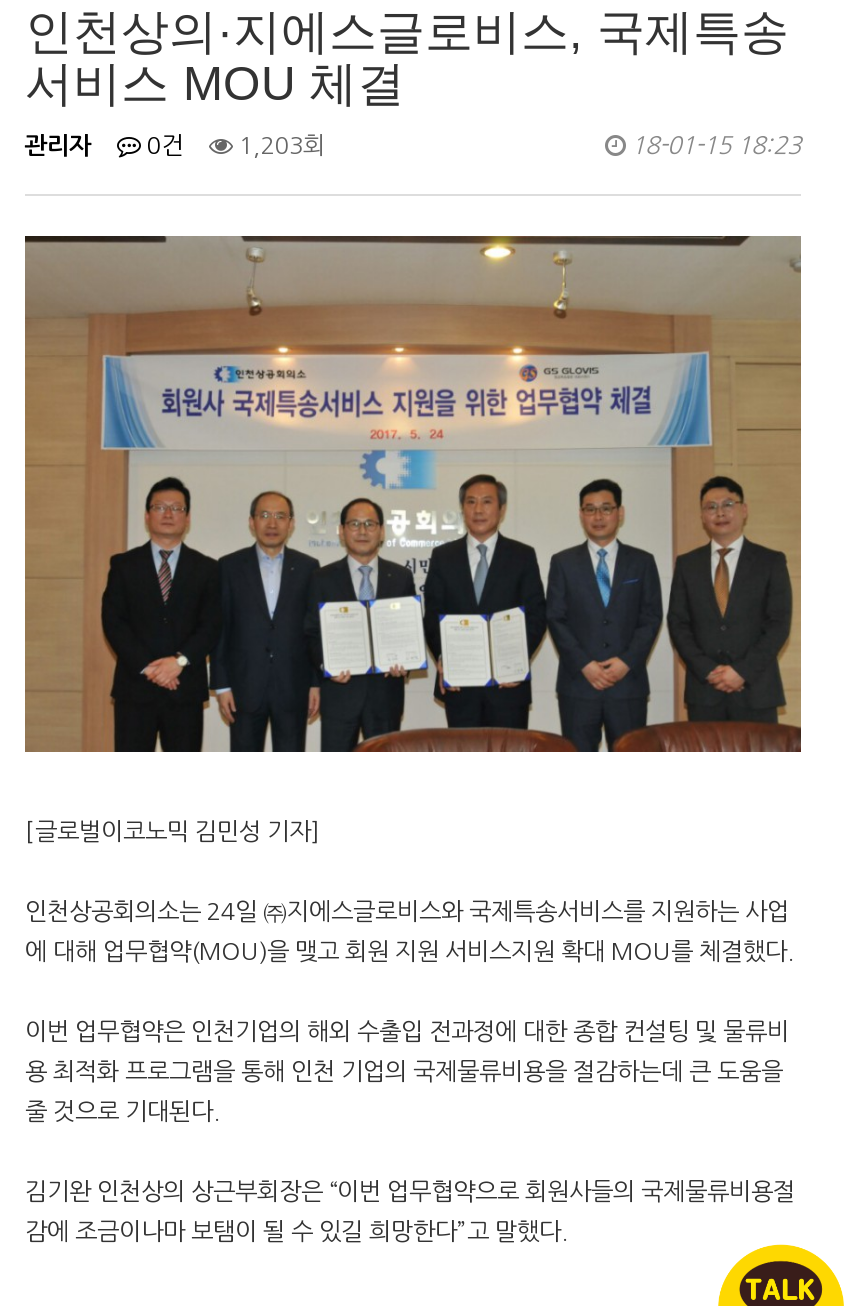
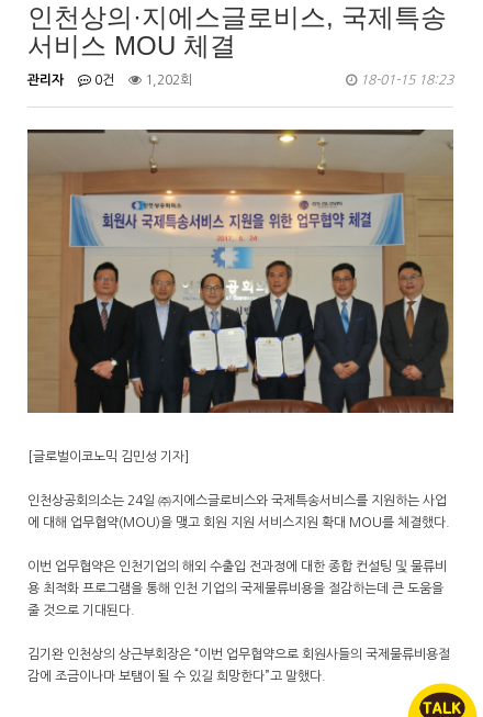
[233,134,325,158] 1,203회 -> [142,74,192,87] 1,202회

